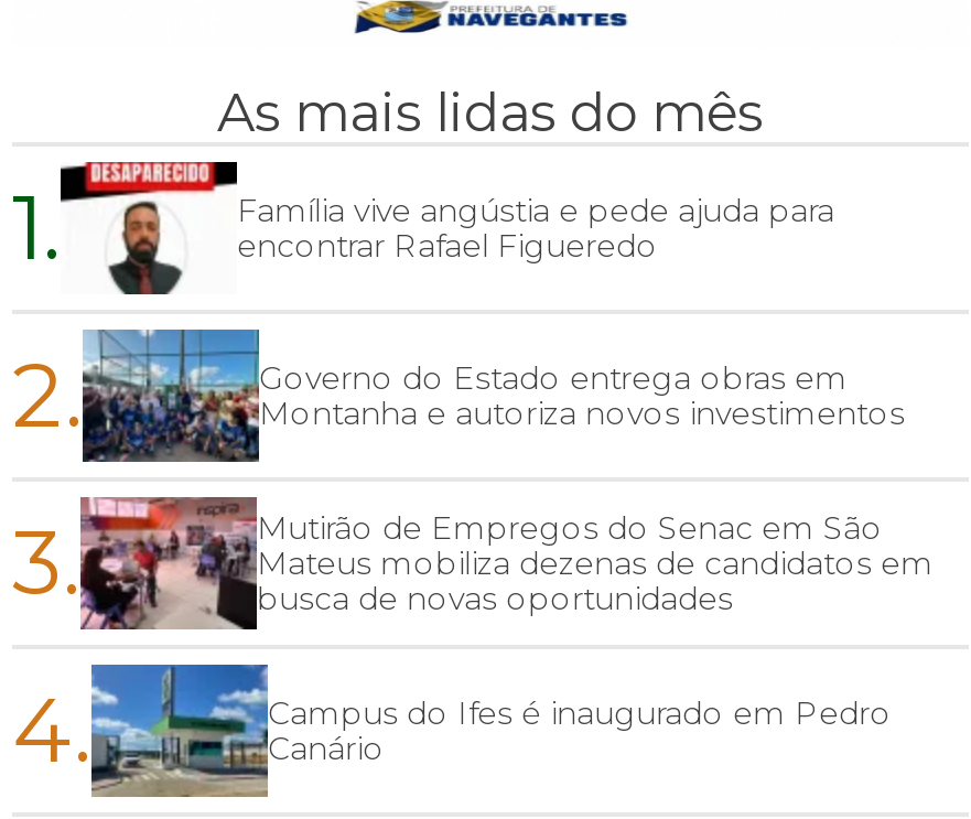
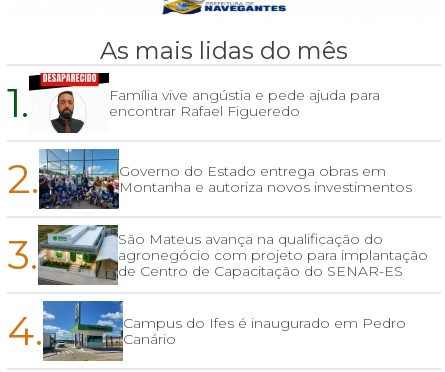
[80,496,934,631] [image] | Mutirão de Empregos do Senac em São | Mateus mobiliza dezenas de candidatos em | busca de novas oportunidades -> [38,224,428,286] [image] | São Mateus avança na qualificação do | agronegócio com projeto para implantação | de Centro de Capacitação do SENAR-ES

